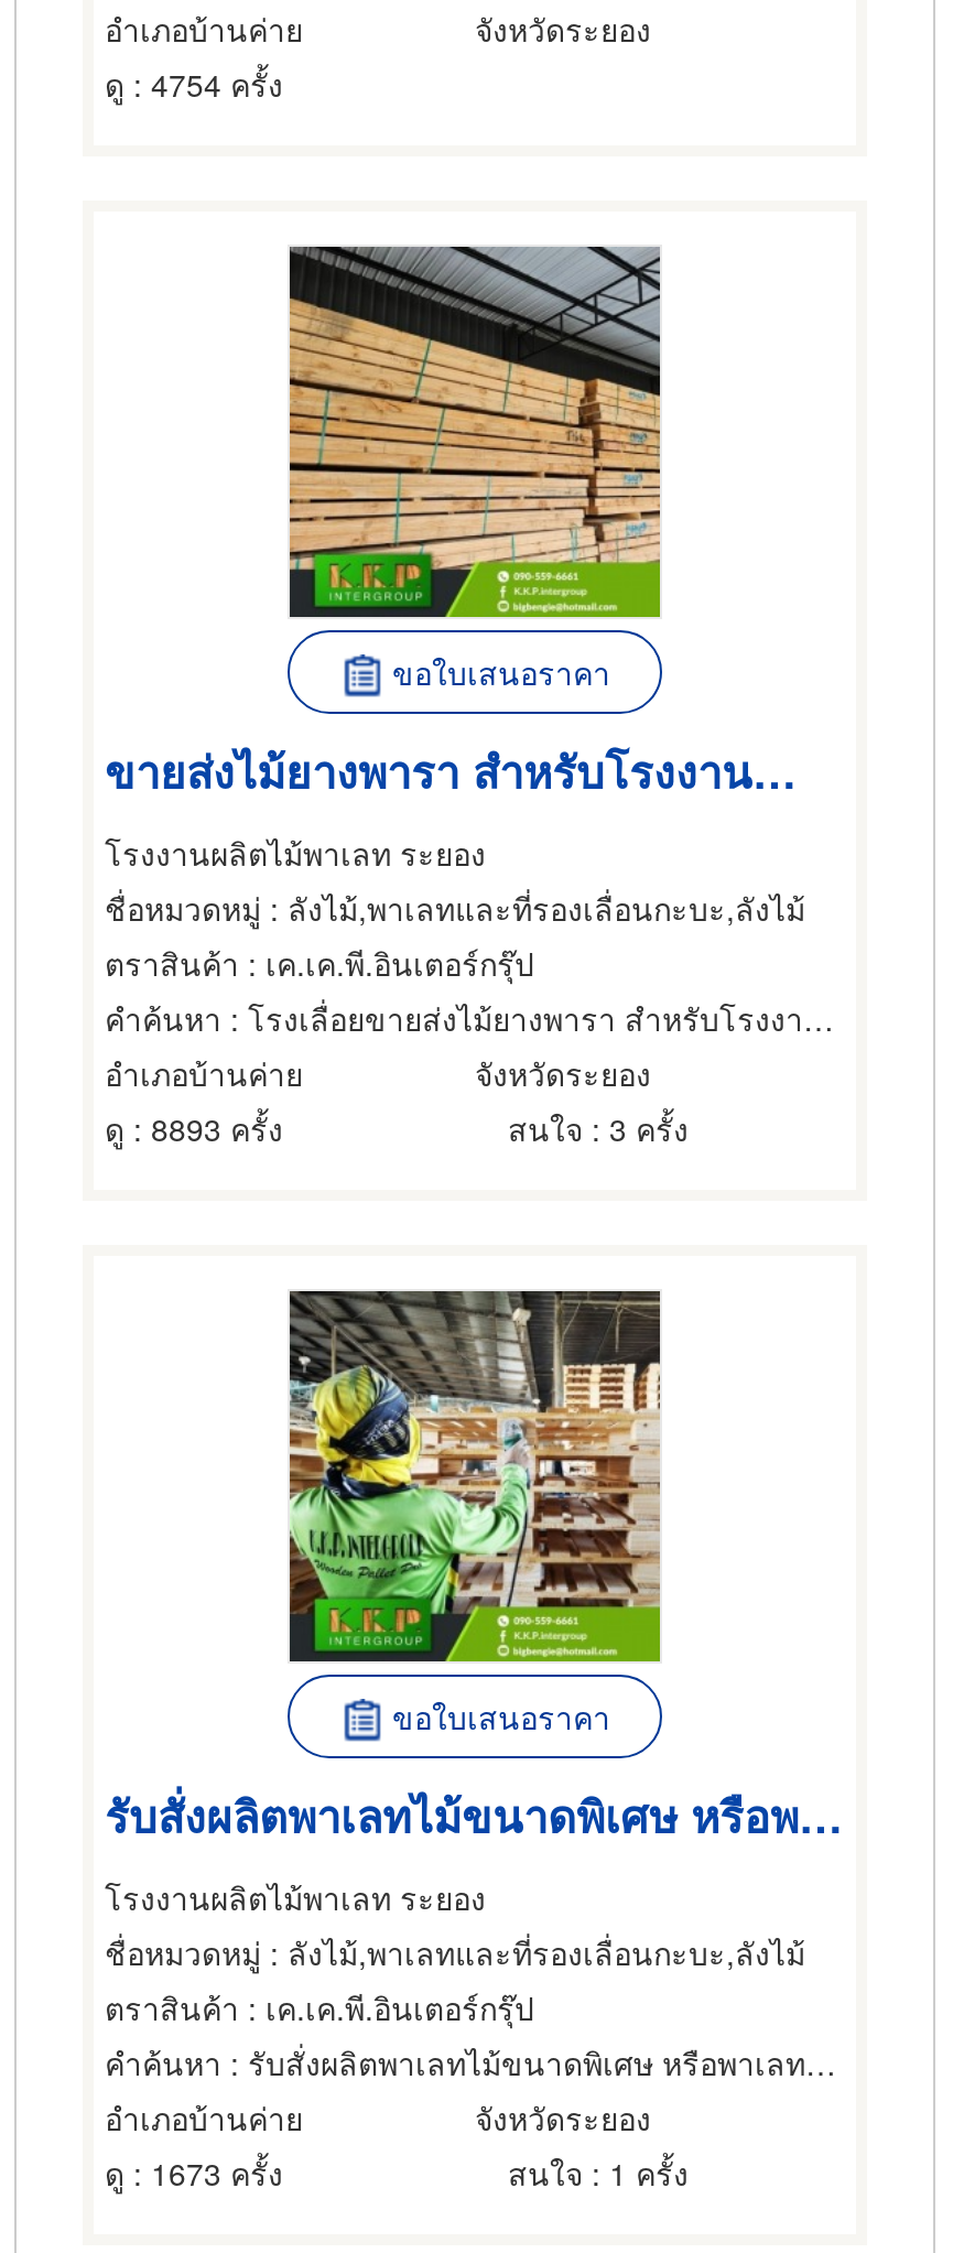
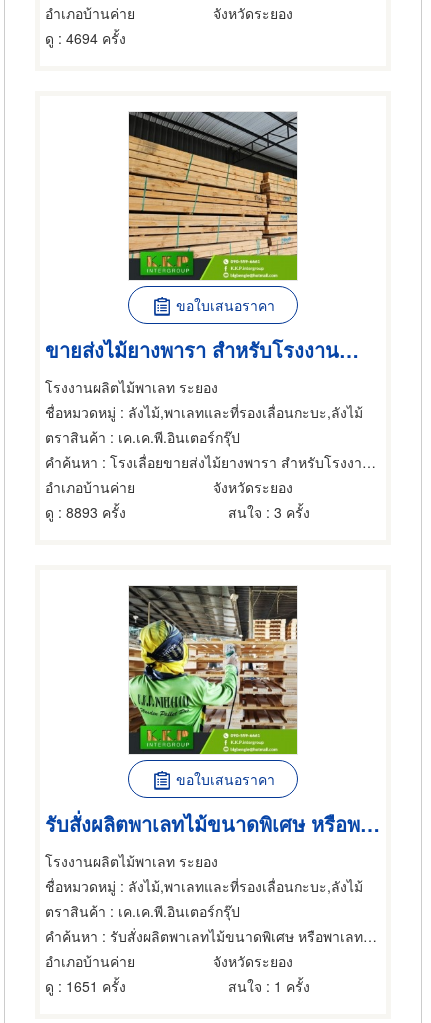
[105,62,283,106] ดู: 4754 ครั้ง -> [45,28,126,48] ดู: 4694 ครั้ง
[105,2151,283,2195] ดู: 1673 ครั้ง -> [45,976,126,996] ดู: 1651 ครั้ง

